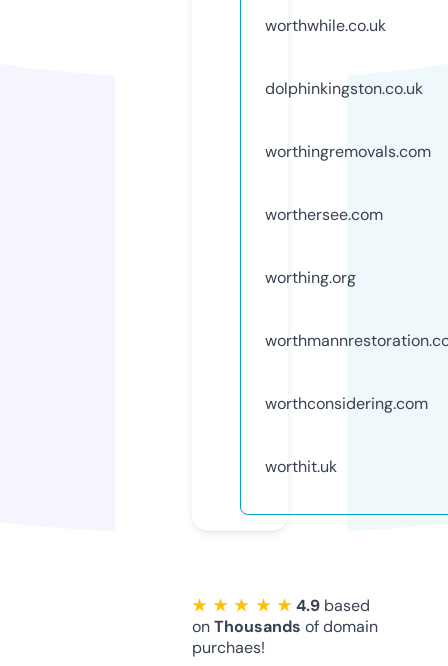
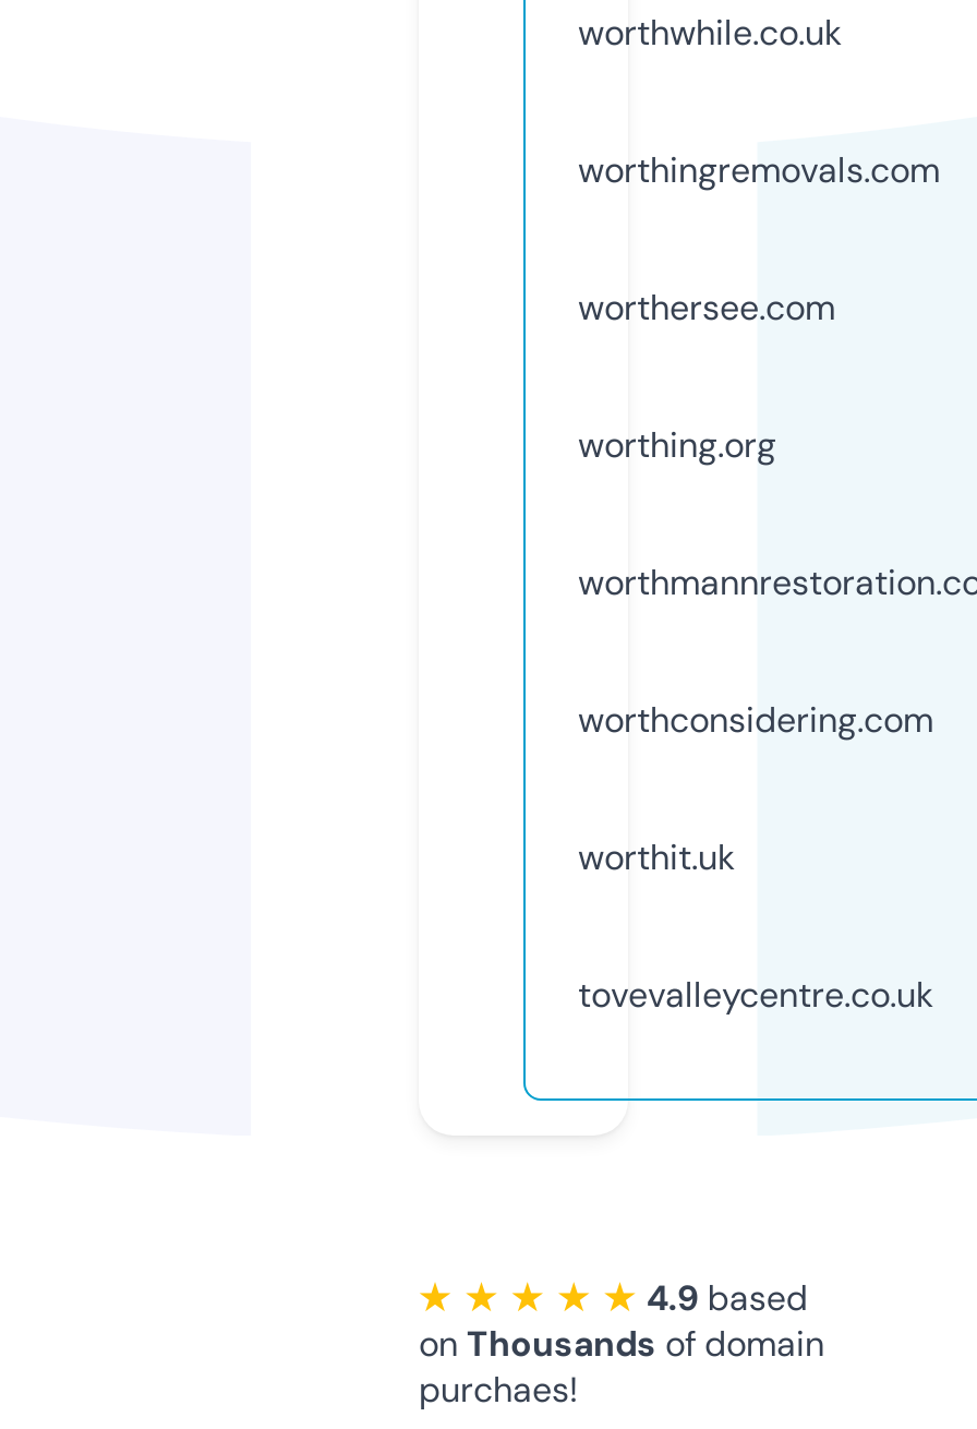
[265,78,423,99] dolphinkingston.co.uk -> none
moved [265,141,431,477] -> [578,147,940,880]: worthingremovals.com | worthersee.com | worthing.org | worthconsidering.com | worthit.uk
none -> [578,972,933,1017] tovevalleycentre.co.uk

